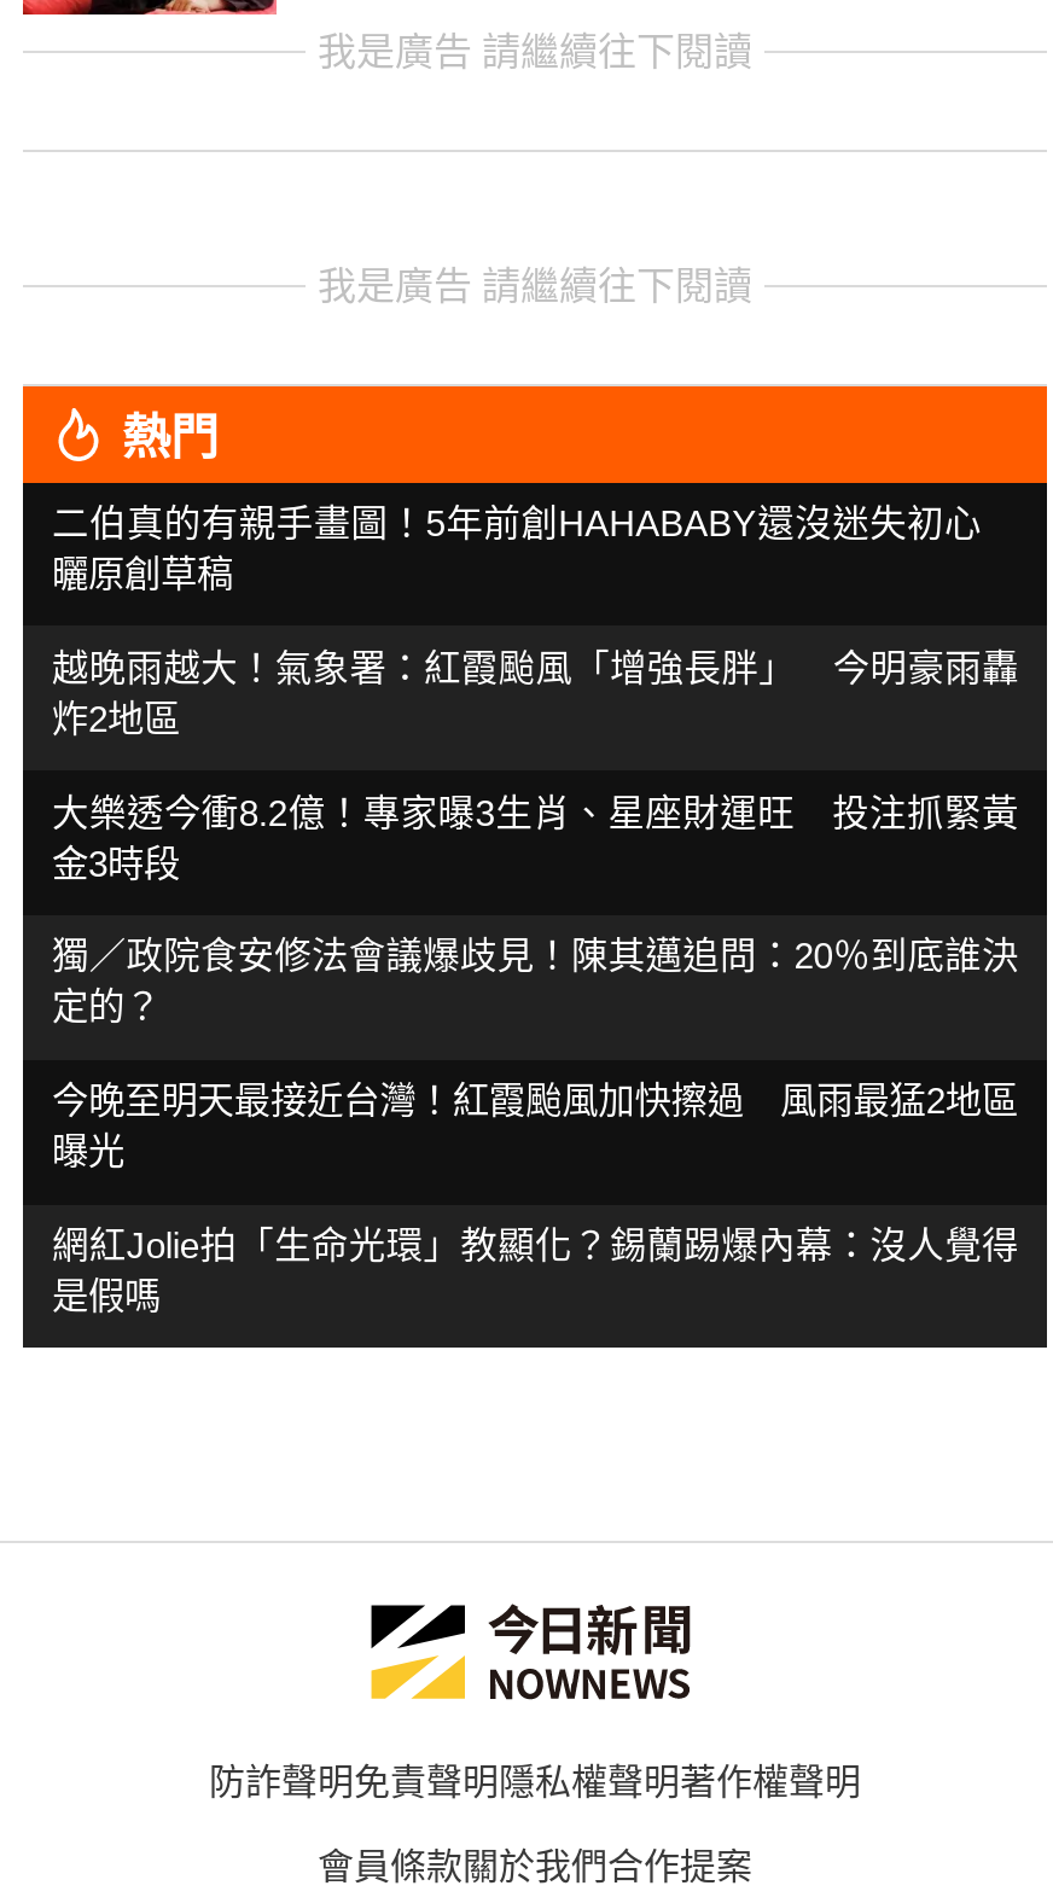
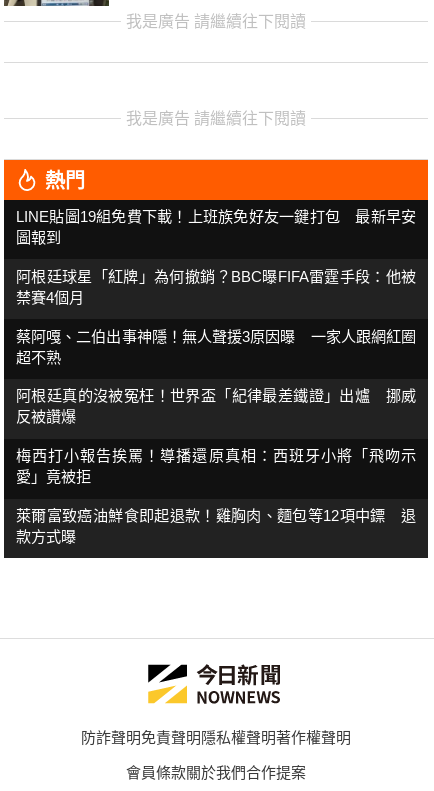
[52,502,1018,594] 二伯真的有親手畫圖！5年前創HAHABABY還沒迷失初心 | 曬原創草稿 -> [16,208,416,246] LINE貼圖19組免費下載！上班族免好友一鍵打包 最新早安 | 圖報到
[52,647,1018,738] 越晚雨越大！氣象署：紅霞颱風「增強長胖」 今明豪雨轟 | 炸2地區 -> [16,268,416,306] 阿根廷球星「紅牌」為何撤銷？BBC曝FIFA雷霆手段：他被 | 禁賽4個月
[52,791,1018,883] 大樂透今衝8.2億！專家曝3生肖、星座財運旺 投注抓緊黃 | 金3時段 -> [16,328,416,366] 蔡阿嘎、二伯出事神隱！無人聲援3原因曝 一家人跟網紅圈 | 超不熟
[52,936,1018,1027] 獨／政院食安修法會議爆歧見！陳其邁追問：20％到底誰決 | 定的？ -> [16,387,416,425] 阿根廷真的沒被冤枉！世界盃「紀律最差鐵證」出爐 挪威 | 反被讚爆
[52,1080,1018,1172] 今晚至明天最接近台灣！紅霞颱風加快擦過 風雨最猛2地區 | 曝光 -> [16,447,416,485] 梅西打小報告挨罵！導播還原真相：西班牙小將「飛吻示 | 愛」竟被拒
[52,1224,1018,1316] 網紅Jolie拍「生命光環」教顯化？錫蘭踢爆內幕：沒人覺得 | 是假嗎 -> [16,507,416,545] 萊爾富致癌油鮮食即起退款！雞胸肉、麵包等12項中鏢 退 | 款方式曝

